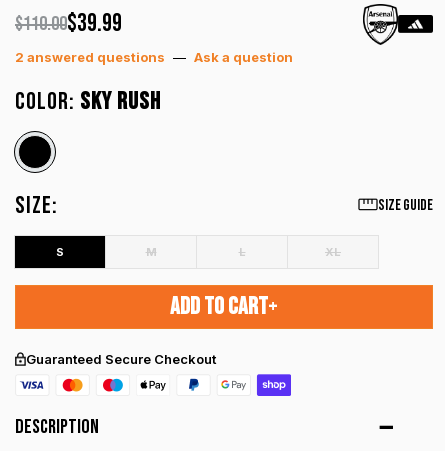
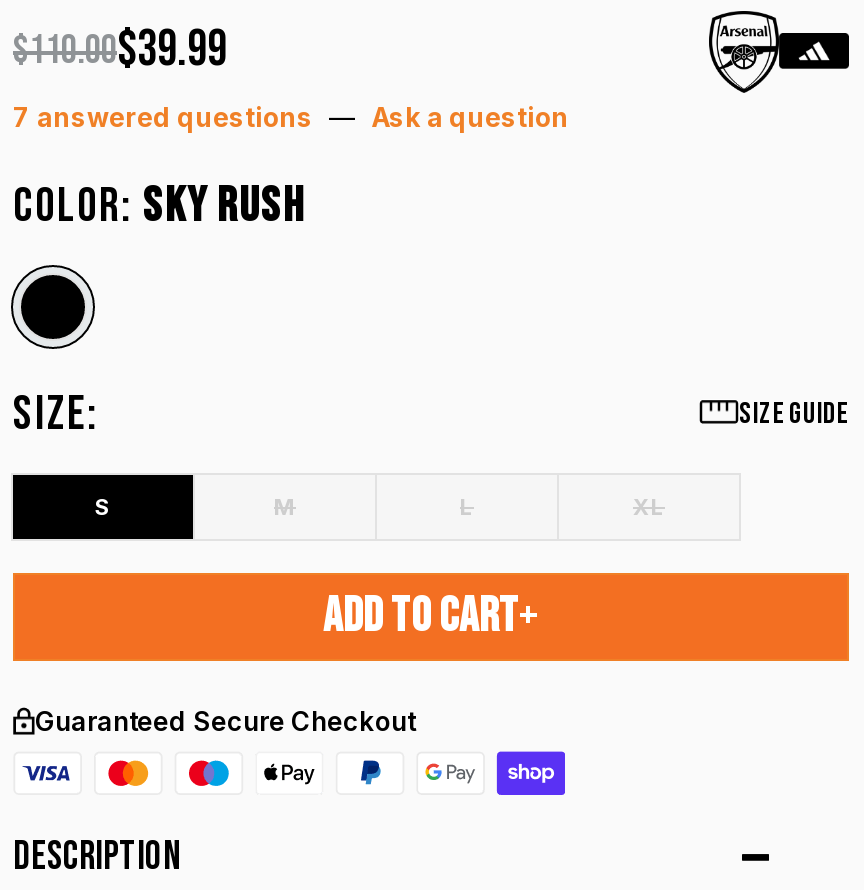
[15,49,293,65] 2 answered questions — Ask a question -> [13,101,569,133] 7 answered questions — Ask a question

